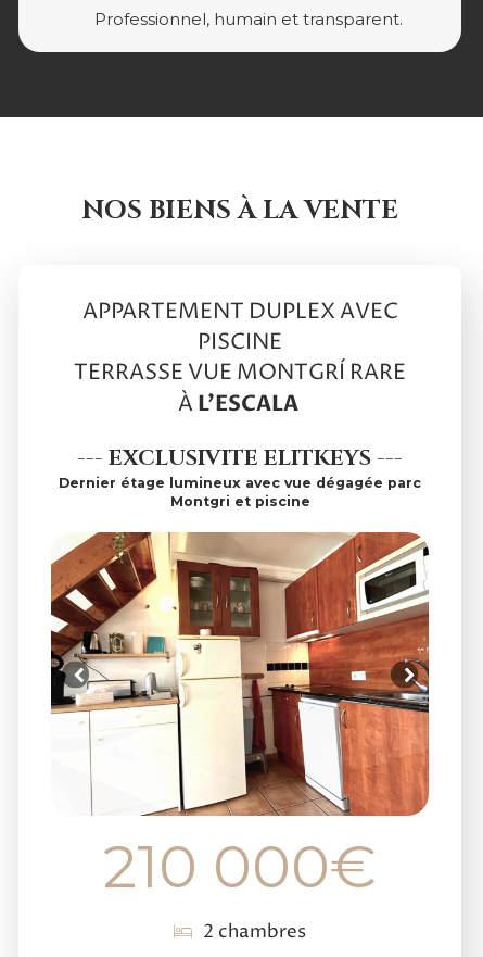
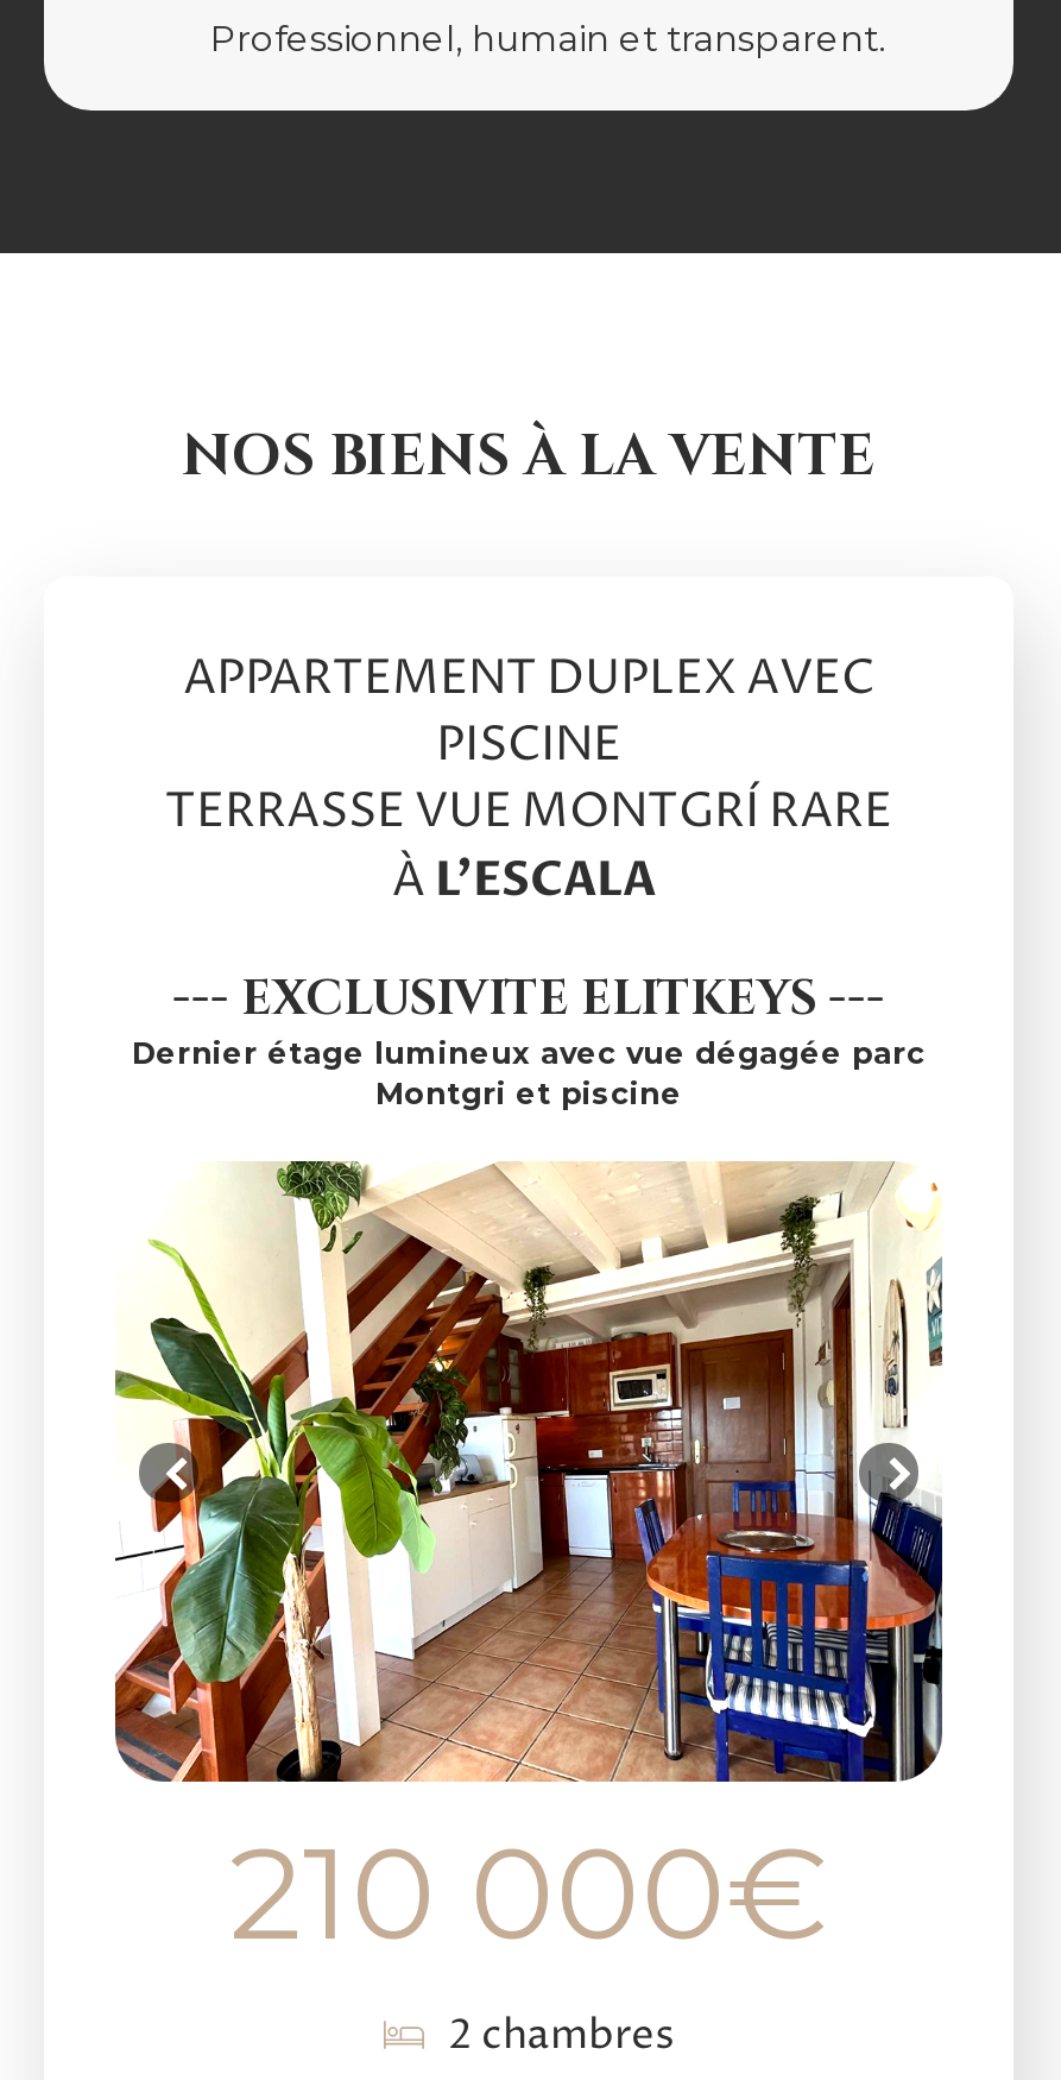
[50,531,430,817] [image] -> [113,1161,945,1784] [image]

